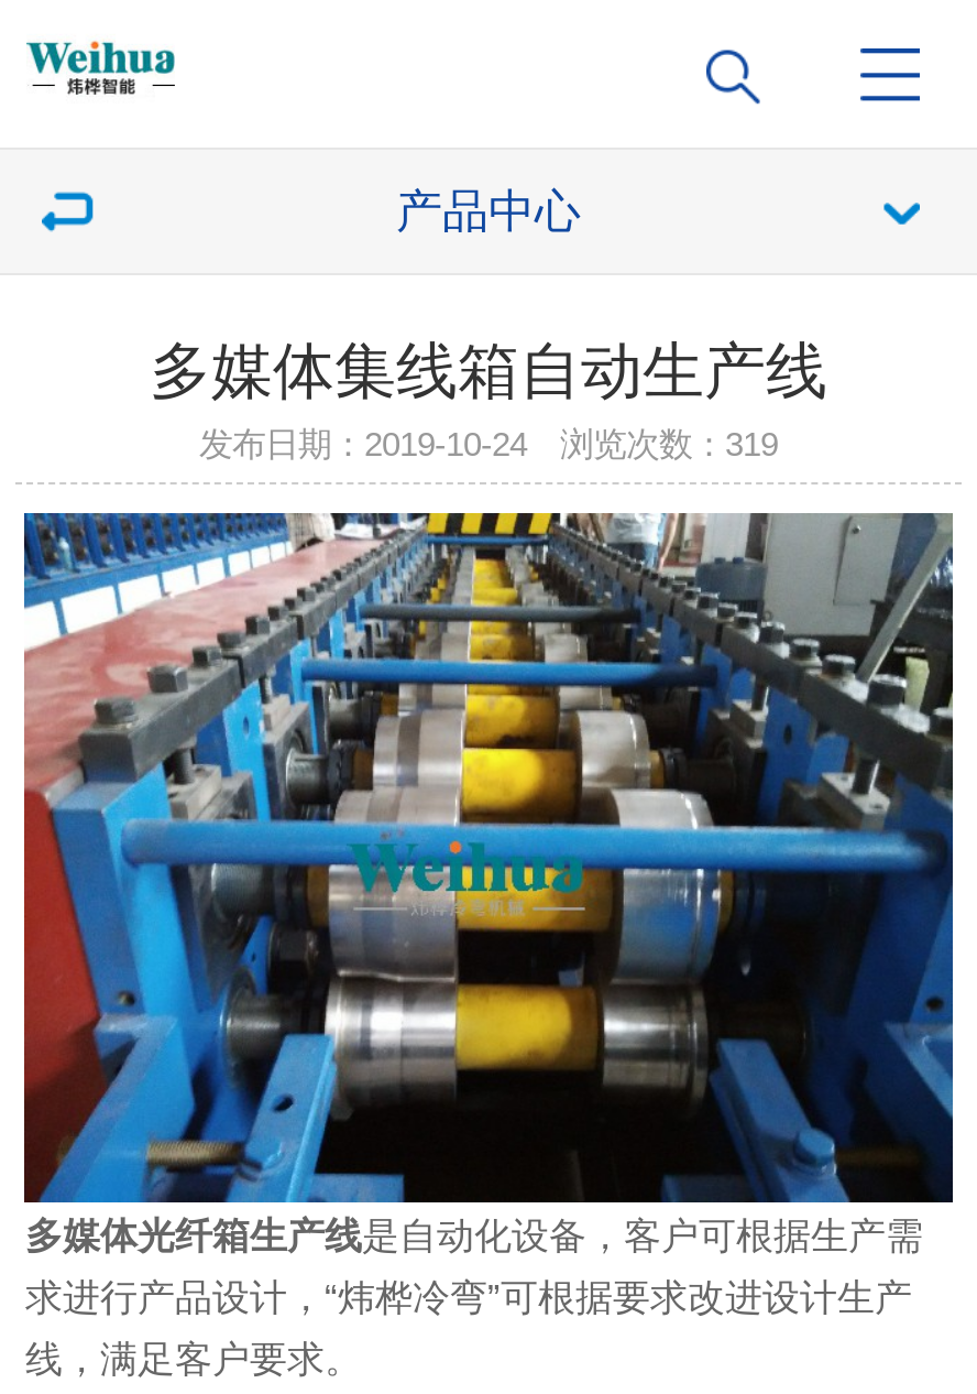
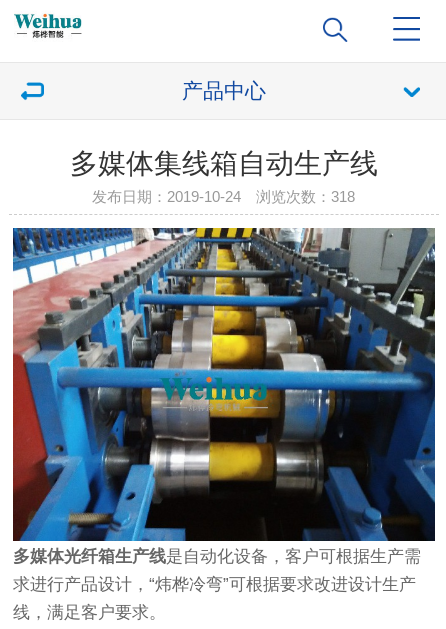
[199,425,778,462] 发布日期：2019-10-24 浏览次数：319 -> [92,188,355,205] 发布日期：2019-10-24 浏览次数：318

